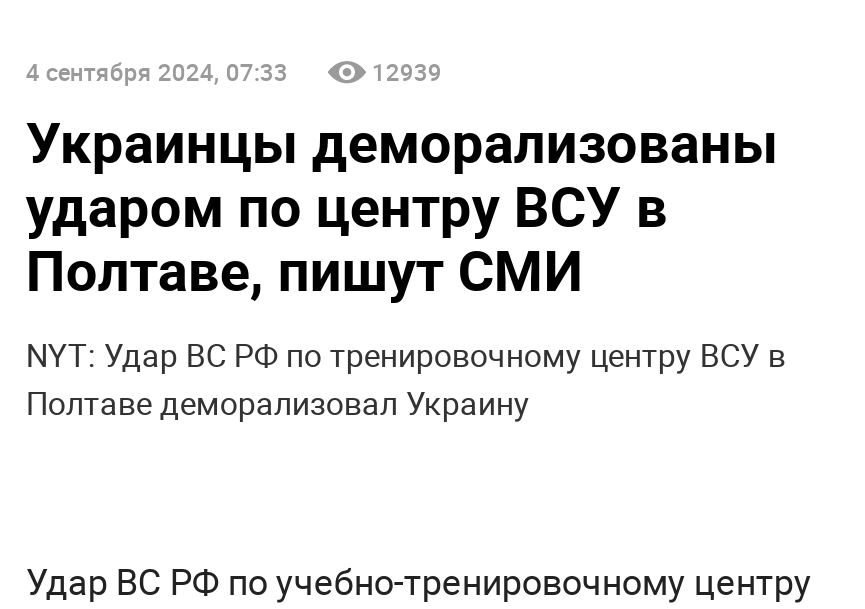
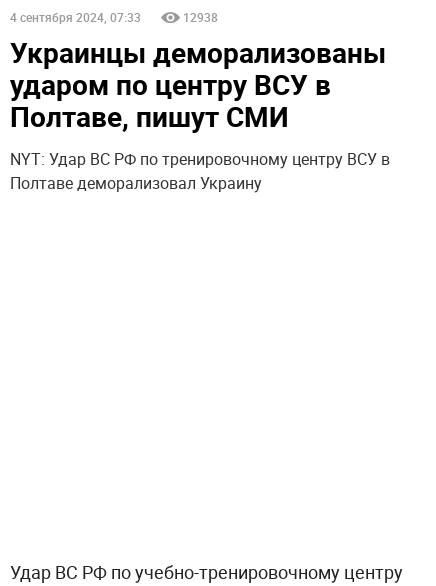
[372,55,442,87] 12939 -> [183,9,218,25] 12938

